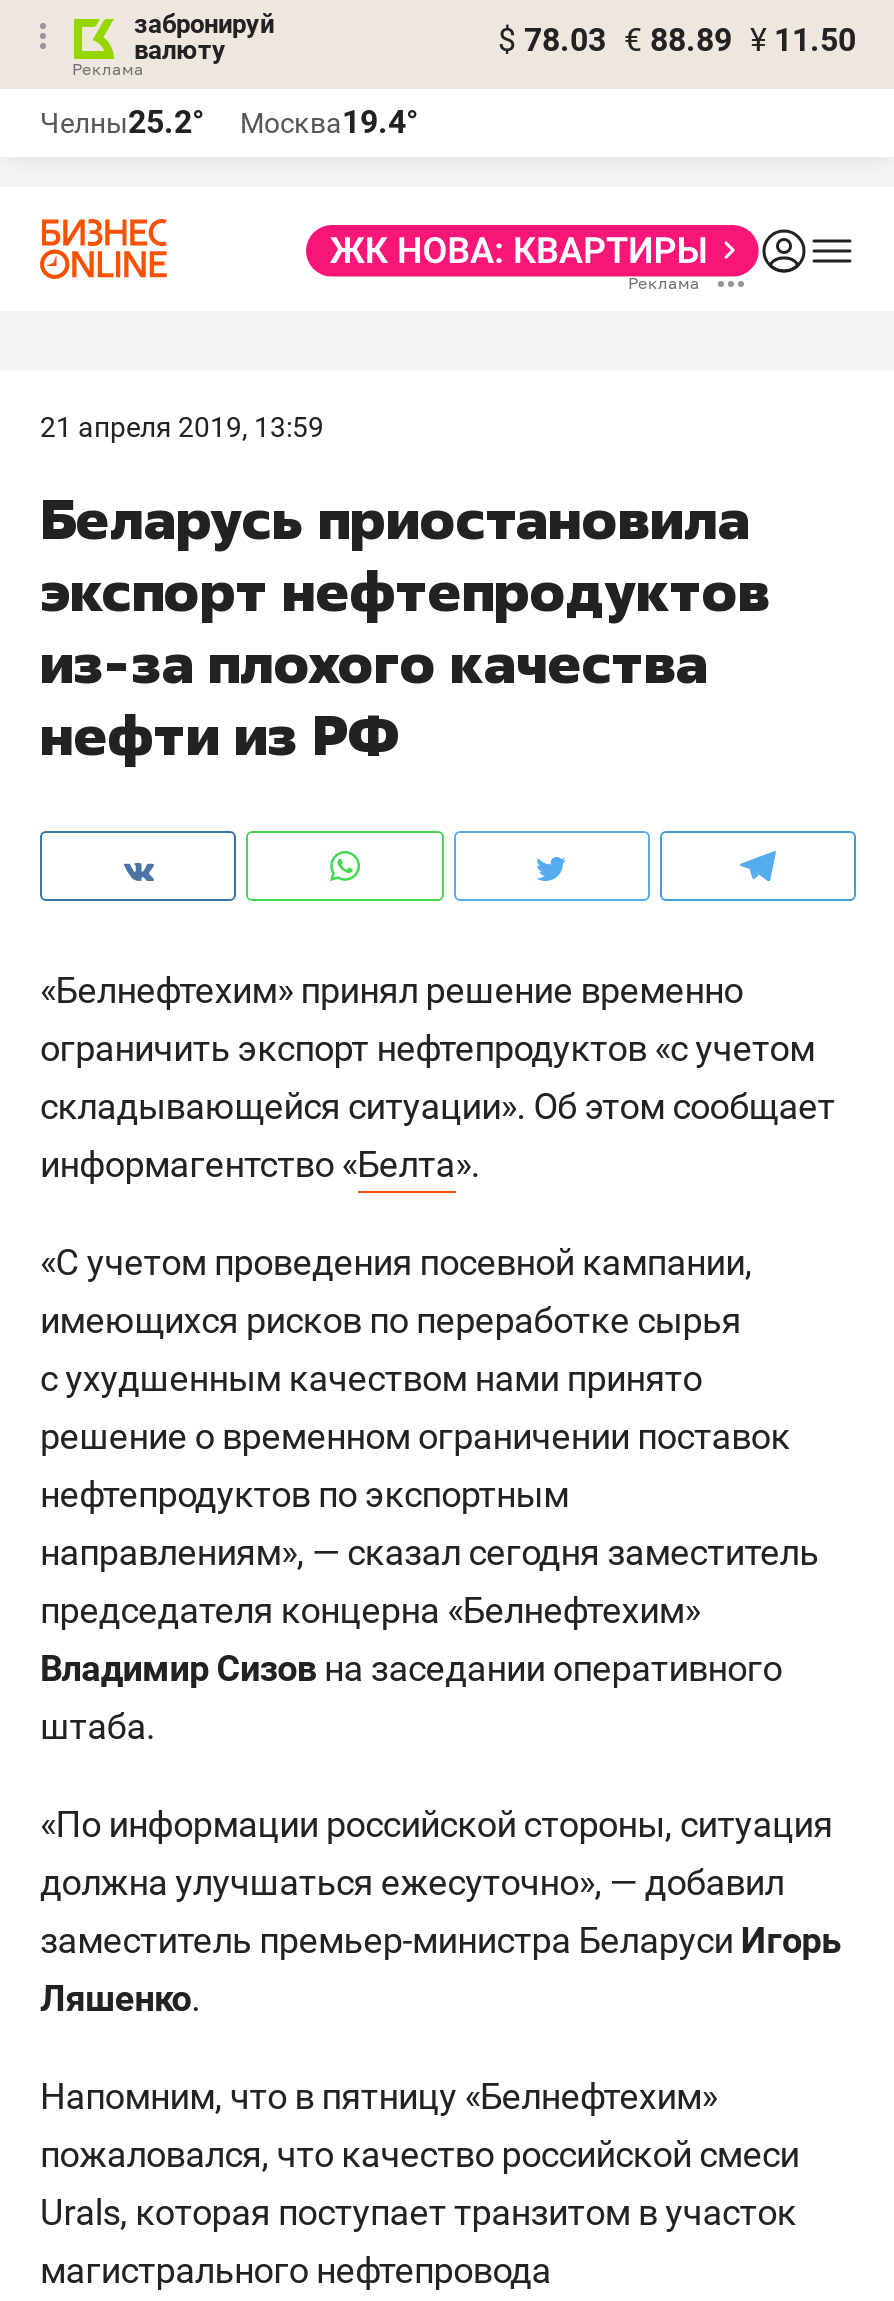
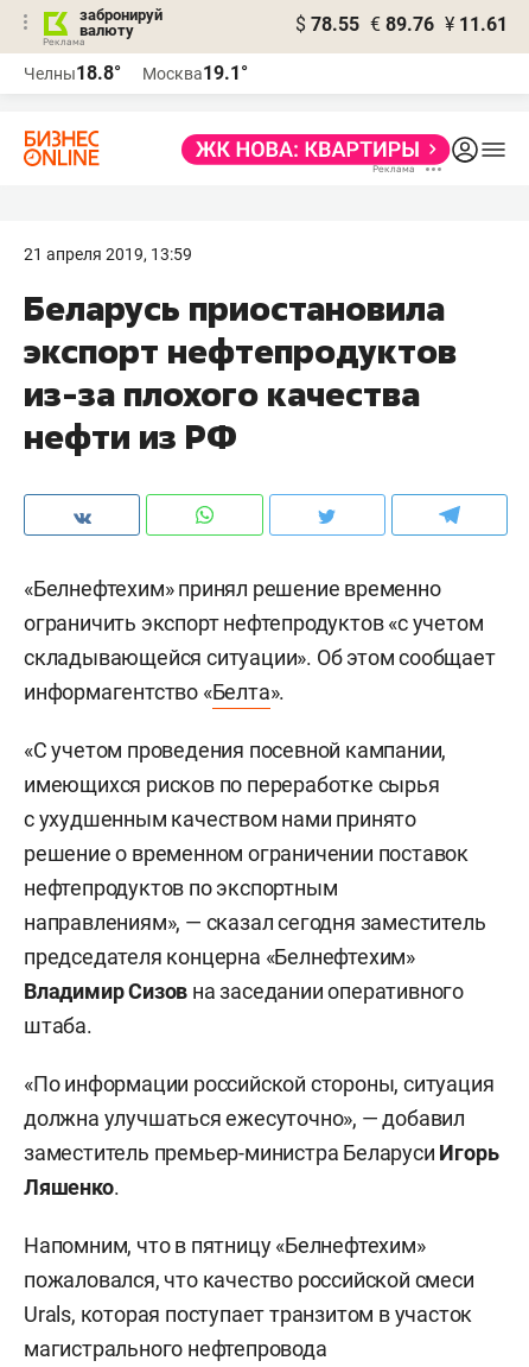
[498,21,856,59] $ 78.03 € 88.89 ¥ 11.50 -> [295,13,508,36] $ 78.55 € 89.76 ¥ 11.61
[40,103,204,141] Челны25.2° -> [24,62,121,84] Челны18.8°
[240,103,418,141] Москва19.4° -> [142,62,248,84] Москва19.1°

